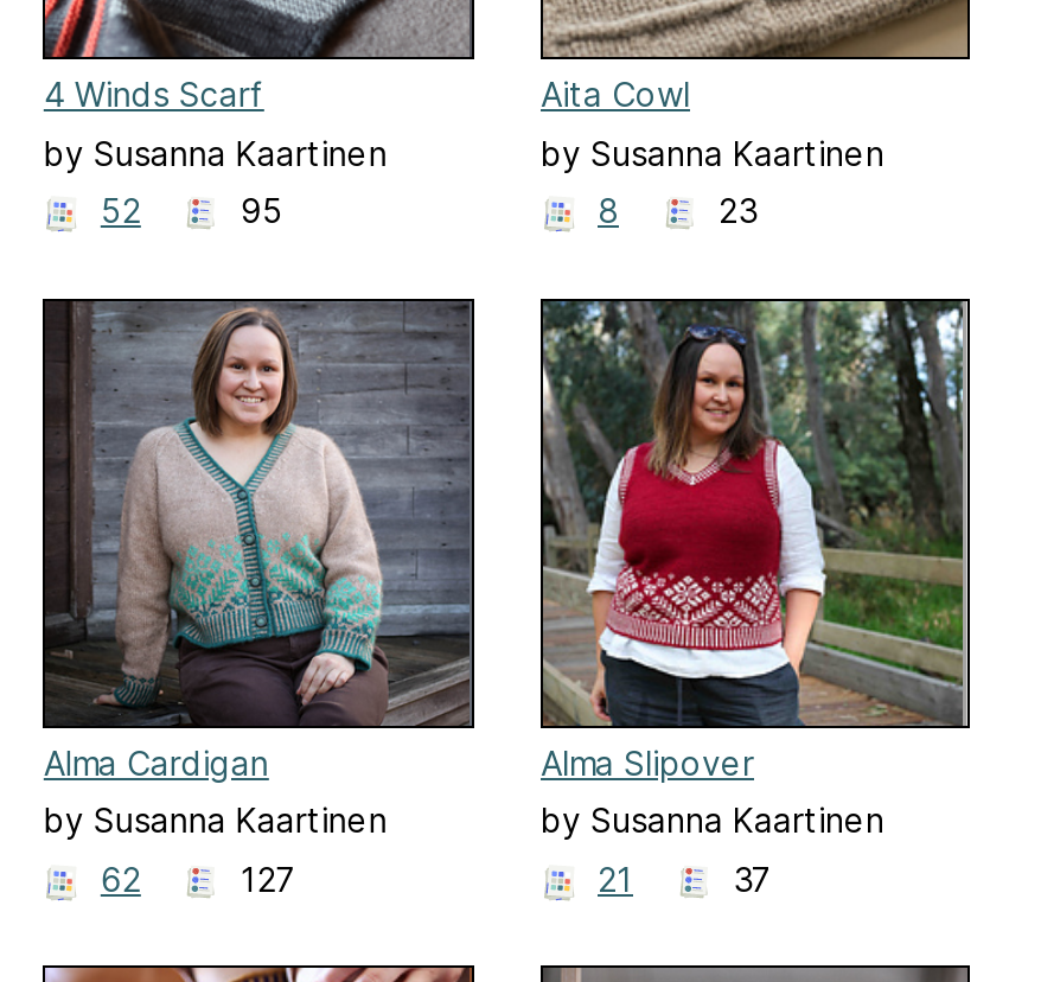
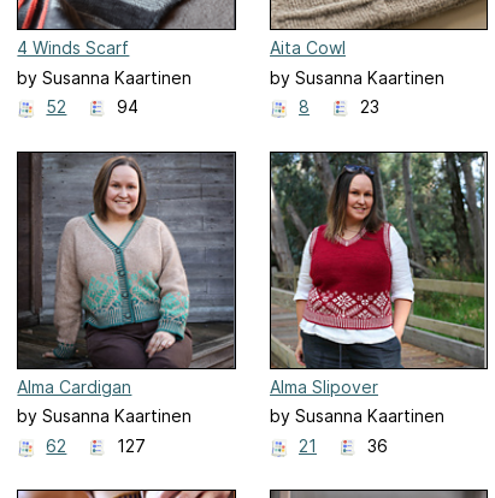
[240,190,283,231] 95 -> [117,96,139,117] 94
[733,858,773,899] 37 -> [367,435,388,456] 36

